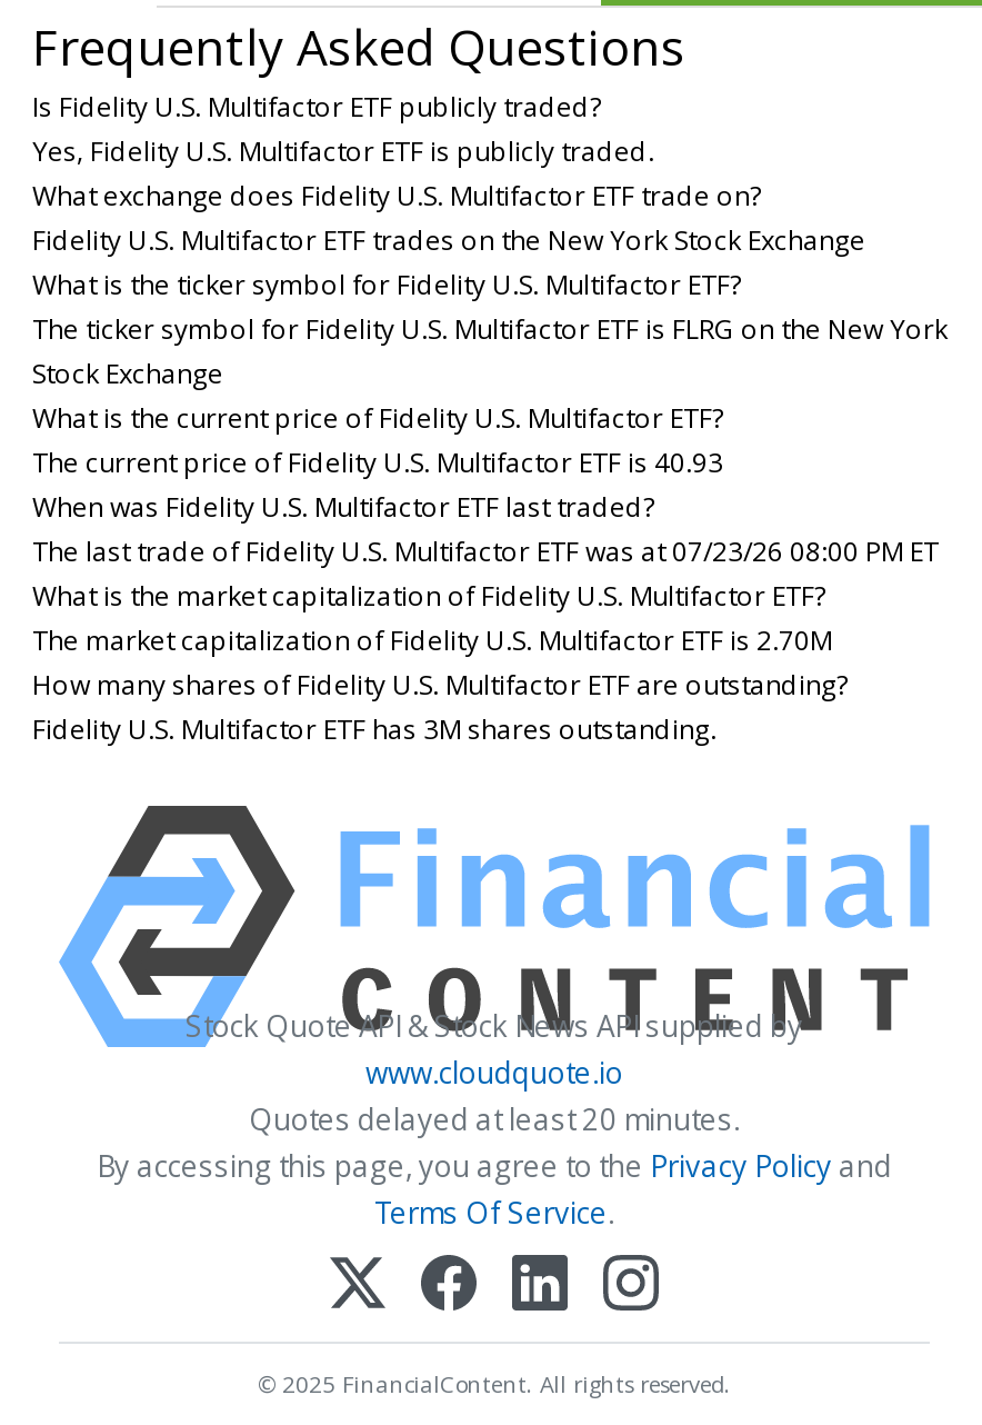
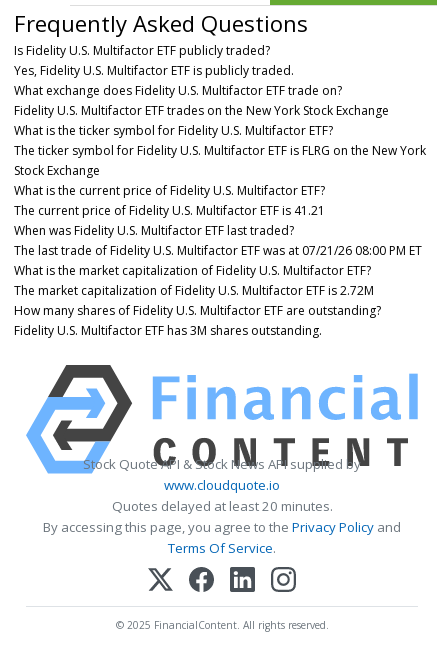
[32,444,723,482] The current price of Fidelity U.S. Multifactor ETF is 40.93 -> [14,202,325,219] The current price of Fidelity U.S. Multifactor ETF is 41.21
[32,533,939,571] The last trade of Fidelity U.S. Multifactor ETF was at 07/23/26 08:00 PM ET -> [14,242,422,259] The last trade of Fidelity U.S. Multifactor ETF was at 07/21/26 08:00 PM ET
[32,622,832,660] The market capitalization of Fidelity U.S. Multifactor ETF is 2.70M -> [14,282,374,299] The market capitalization of Fidelity U.S. Multifactor ETF is 2.72M

